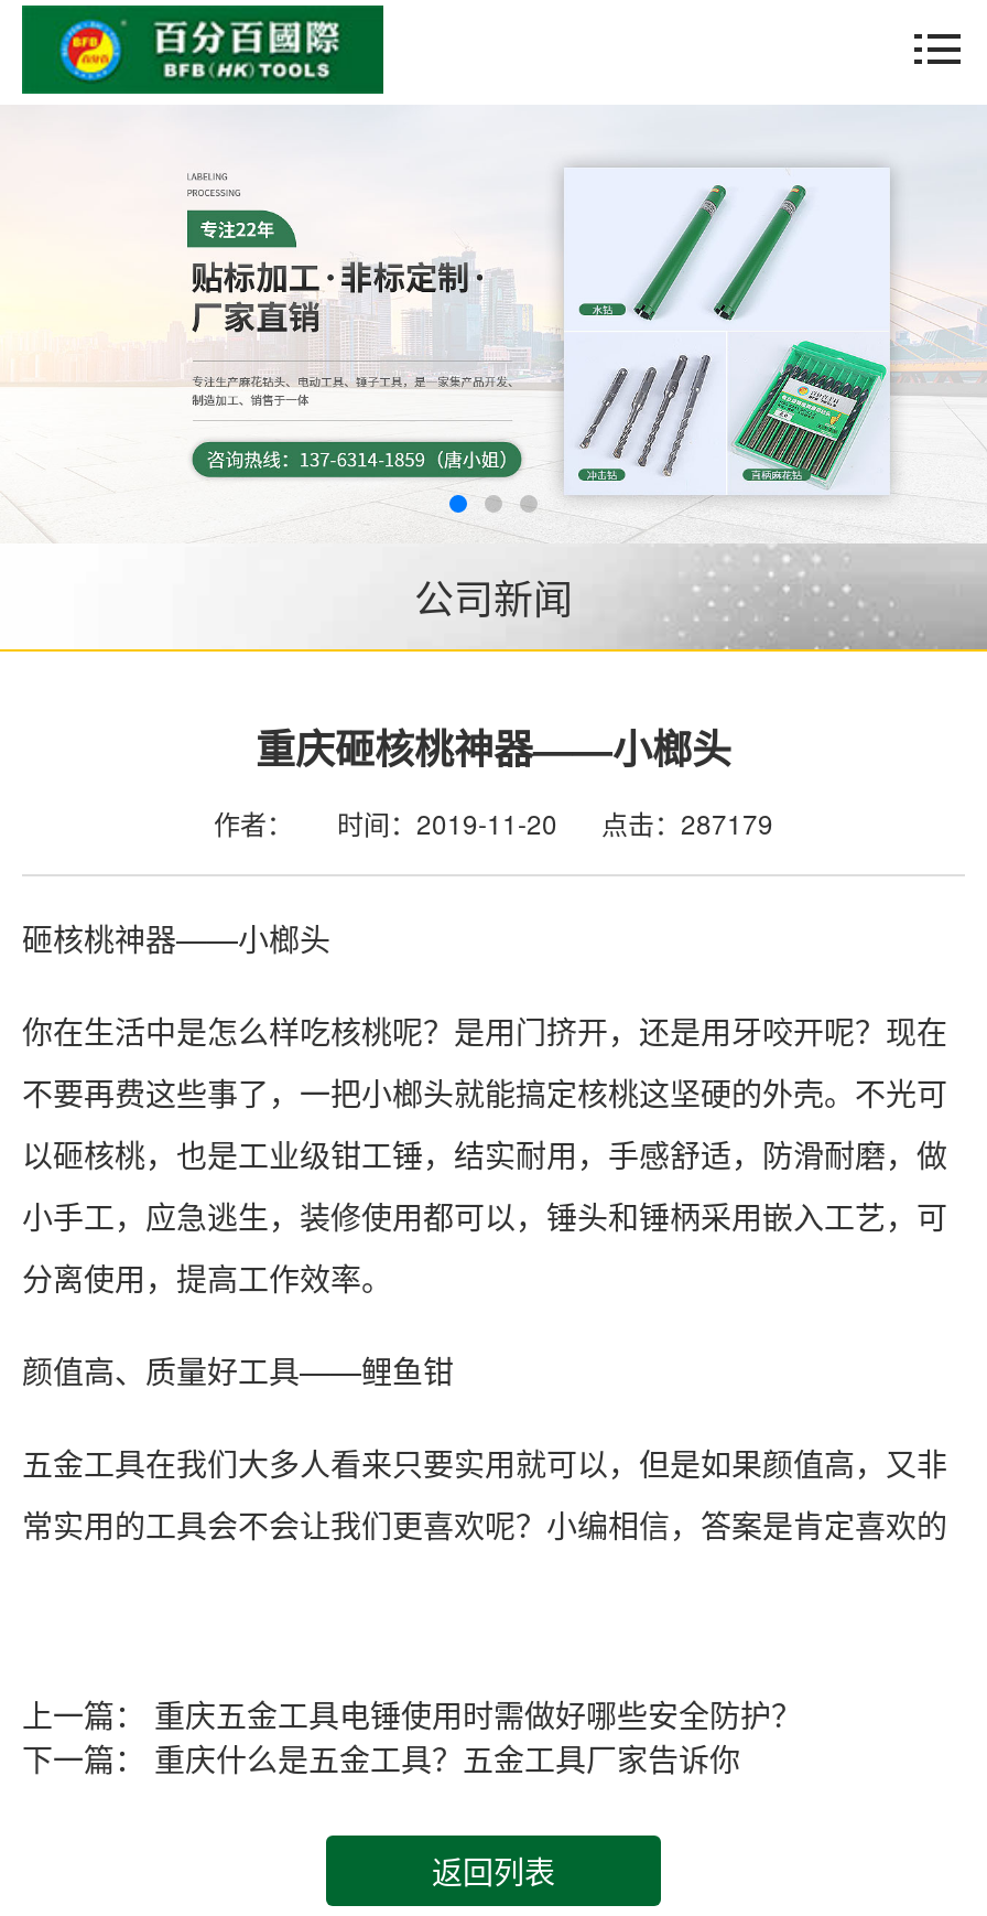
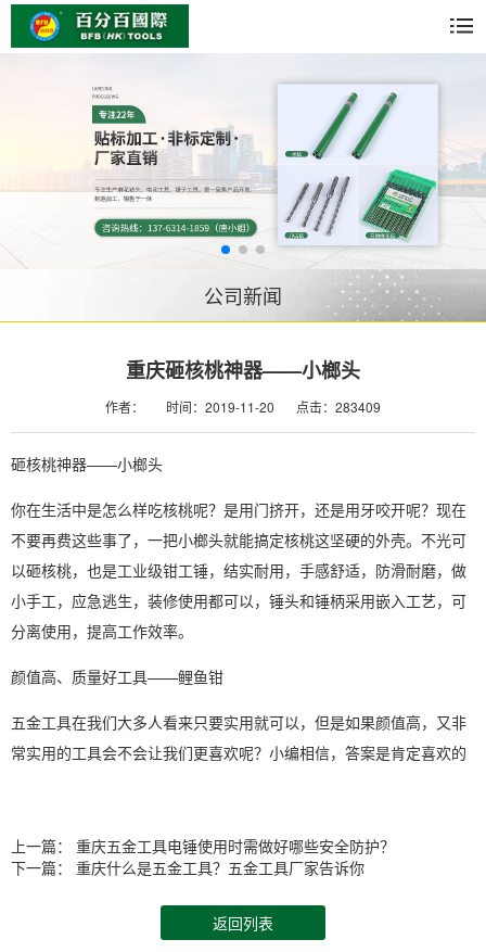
[214,804,773,842] 作者： 时间：2019-11-20 点击：287179 -> [105,398,381,416] 作者： 时间：2019-11-20 点击：283409

